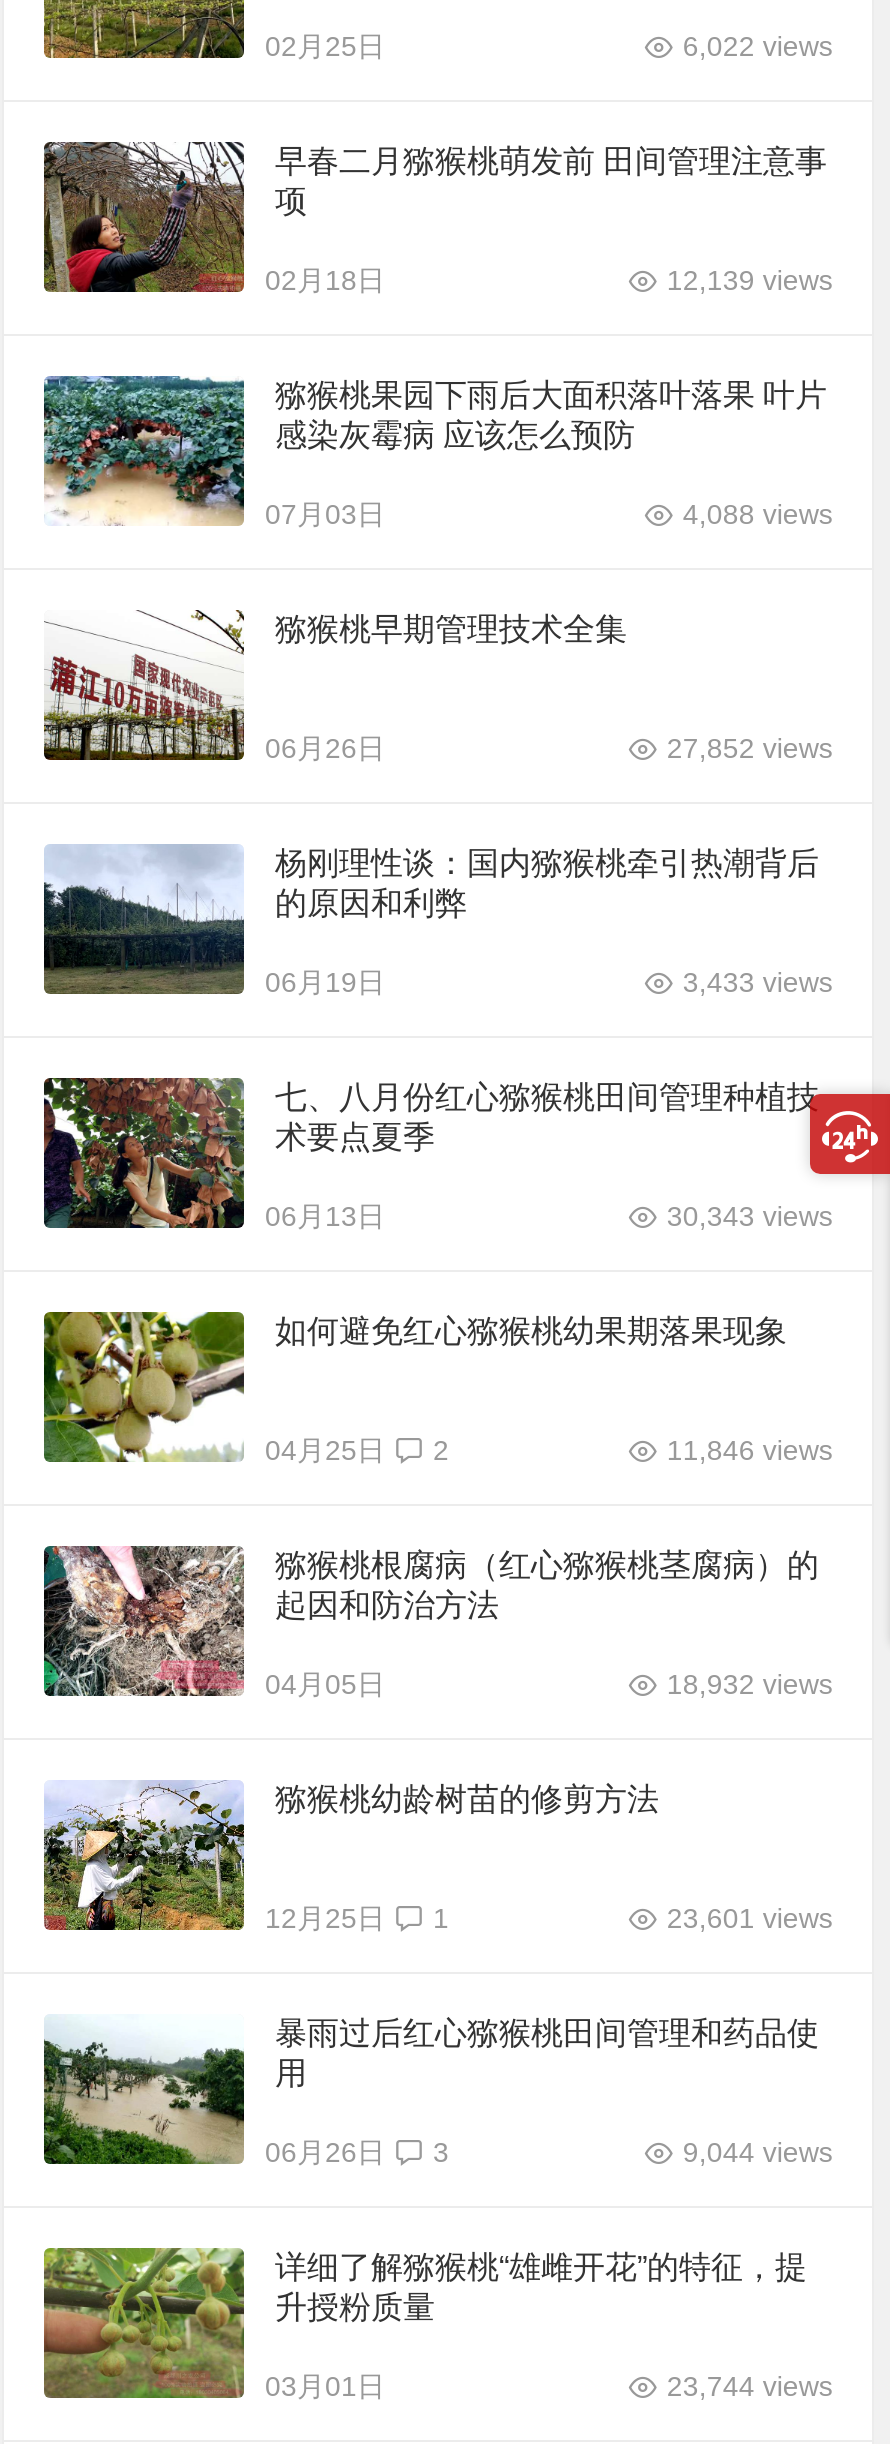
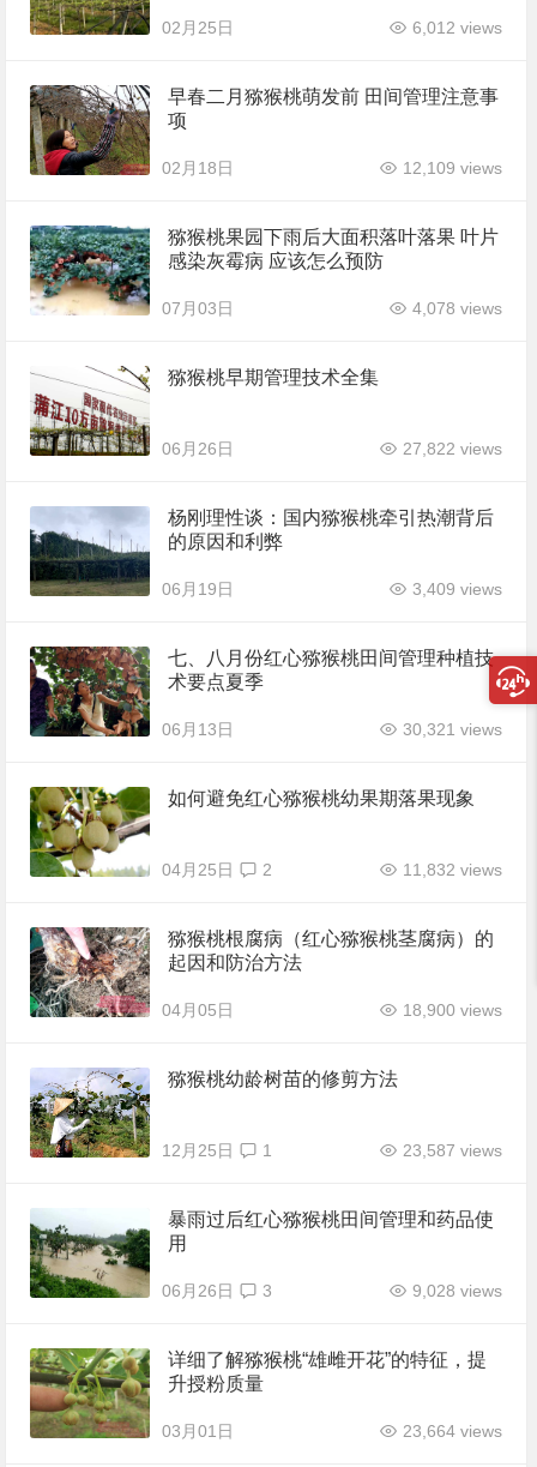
[683,30,833,62] 6,022 views -> [413,18,503,37] 6,012 views
[667,264,833,296] 12,139 views -> [403,158,503,178] 12,109 views
[683,498,833,530] 4,088 views -> [413,299,503,318] 4,078 views
[667,732,833,764] 27,852 views -> [403,439,503,458] 27,822 views
[683,966,833,998] 3,433 views -> [413,579,503,599] 3,409 views
[667,1200,833,1232] 30,343 views -> [403,720,503,739] 30,321 views
[667,1434,833,1466] 11,846 views -> [403,860,503,879] 11,832 views
[667,1668,833,1700] 18,932 views -> [403,1001,503,1020] 18,900 views
[667,1902,833,1934] 23,601 views -> [403,1141,503,1160] 23,587 views
[683,2136,833,2168] 9,044 views -> [413,1281,503,1300] 9,028 views
[667,2370,833,2402] 23,744 views -> [403,1422,503,1441] 23,664 views

